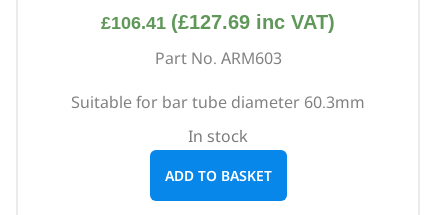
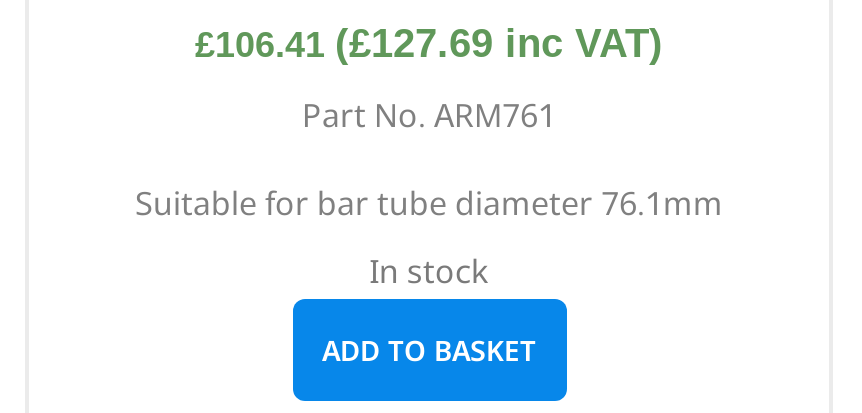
[154,47,281,69] Part No. ARM603 -> [302,93,556,137] Part No. ARM761
[71,91,365,113] Suitable for bar tube diameter 60.3mm -> [135,181,723,225] Suitable for bar tube diameter 76.1mm

